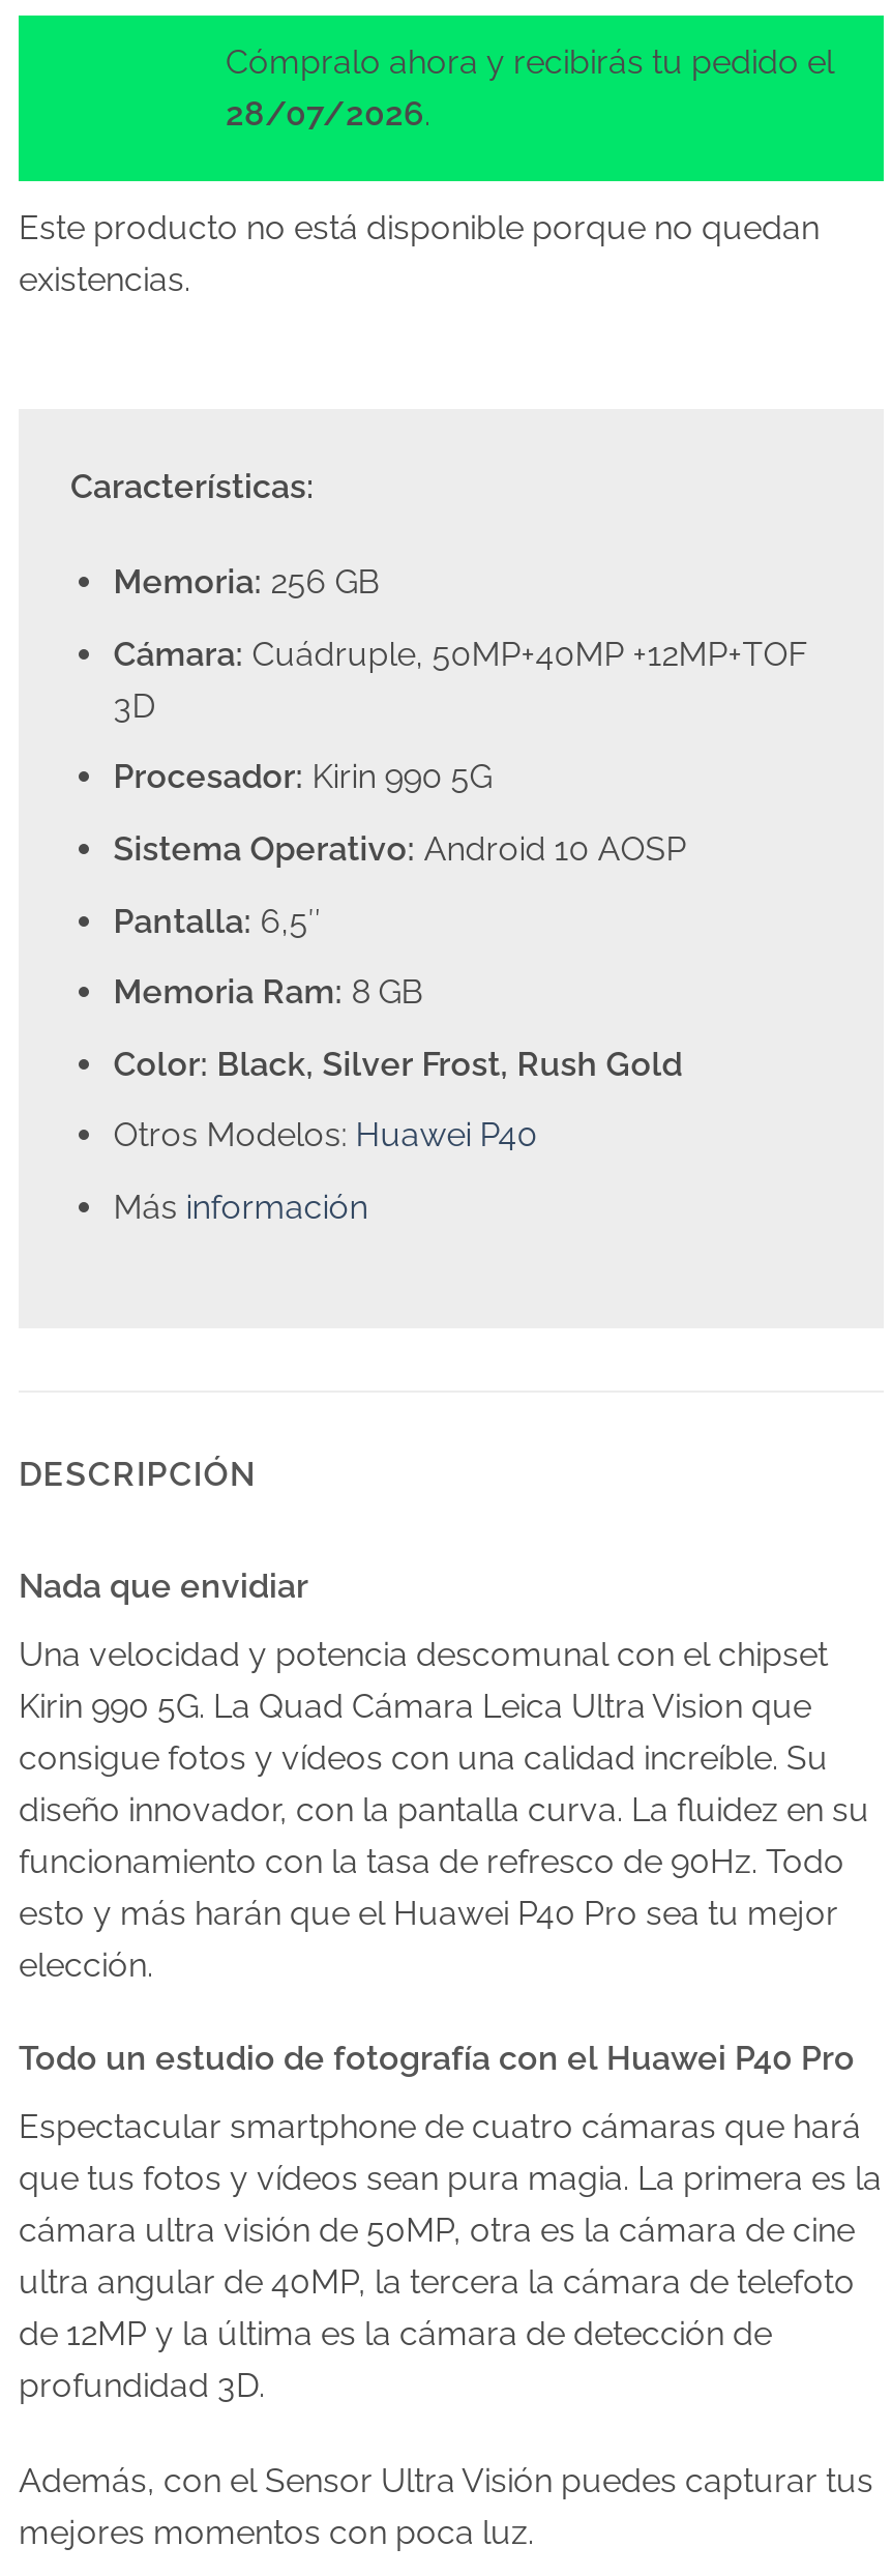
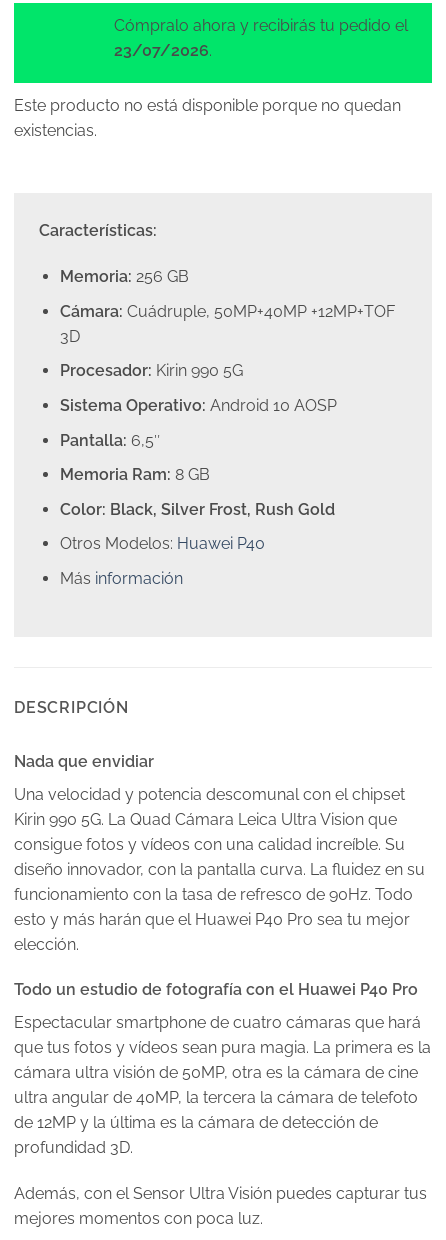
[226,93,430,133] 28/07/2026. -> [114,40,212,59] 23/07/2026.

